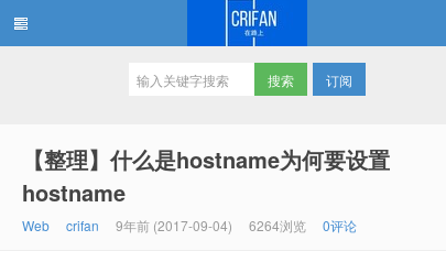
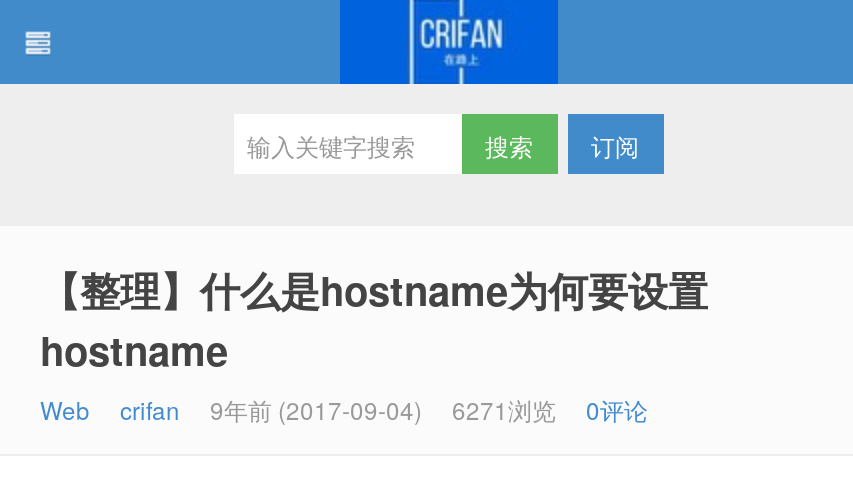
[22,216,357,234] Web crifan 9年前 (2017-09-04) 6264浏览 0评论 -> [40,392,648,426] Web crifan 9年前 (2017-09-04) 6271浏览 0评论

